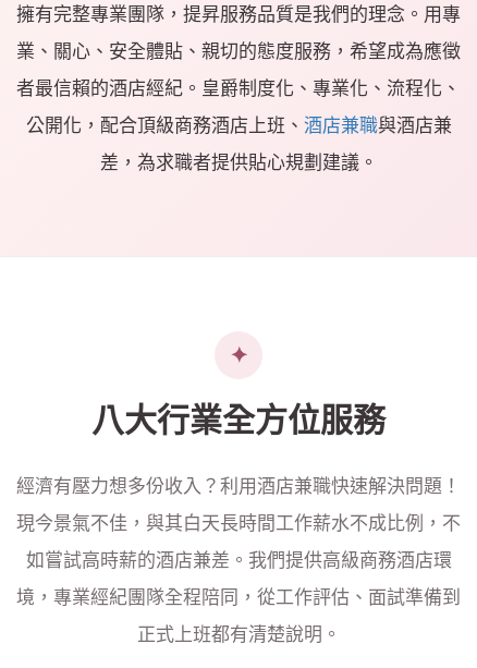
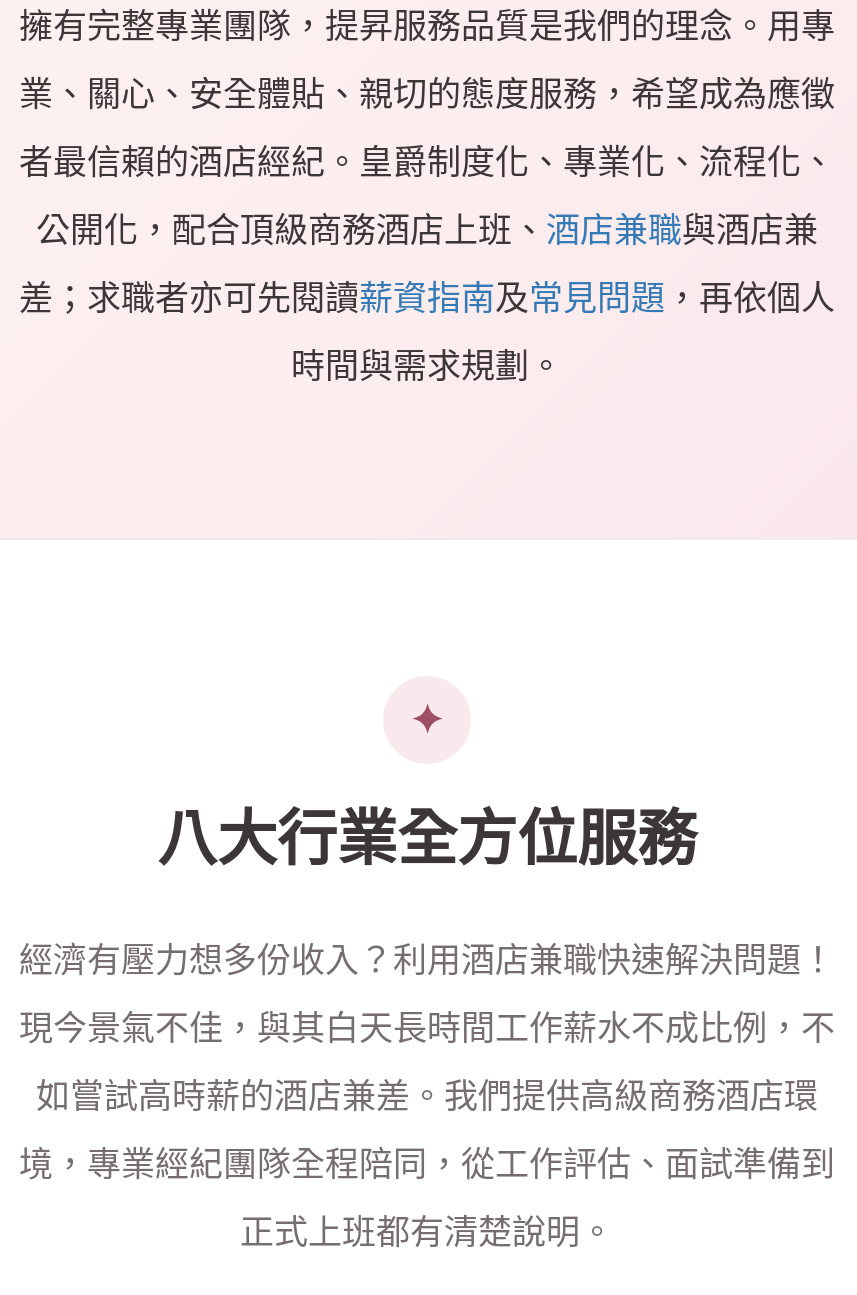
[100,153,377,174] 差，為求職者提供貼心規劃建議。 -> [19,281,835,387] 差；求職者亦可先閱讀薪資指南及常見問題，再依個人 | 時間與需求規劃。

